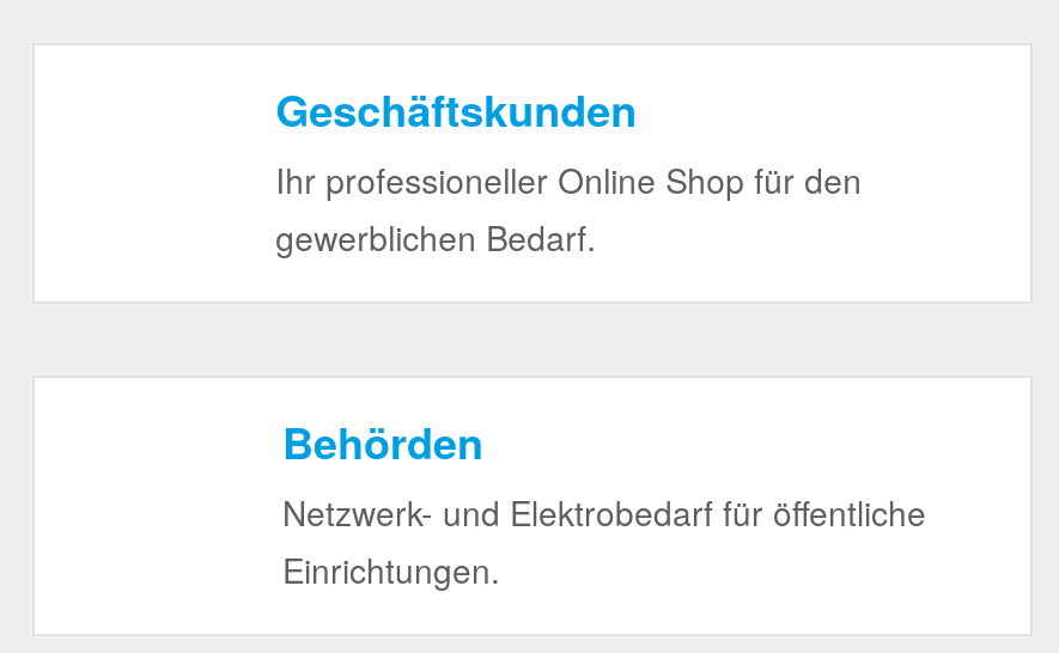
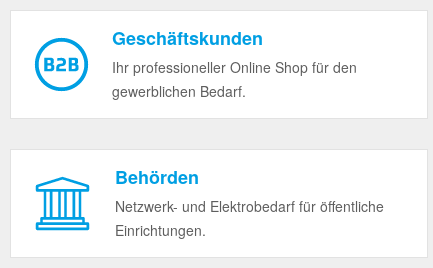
none -> [34,37,89,92] [image]
none -> [34,176,91,232] [image]

